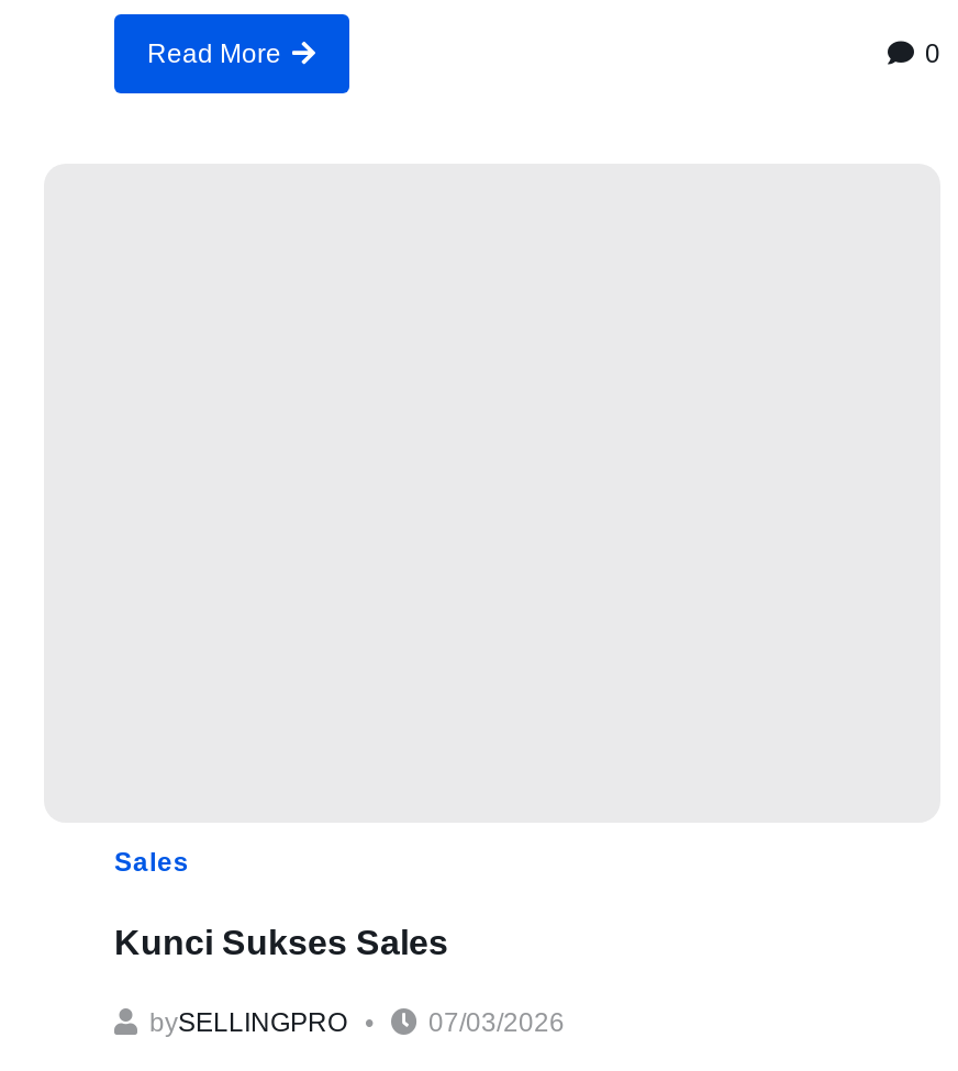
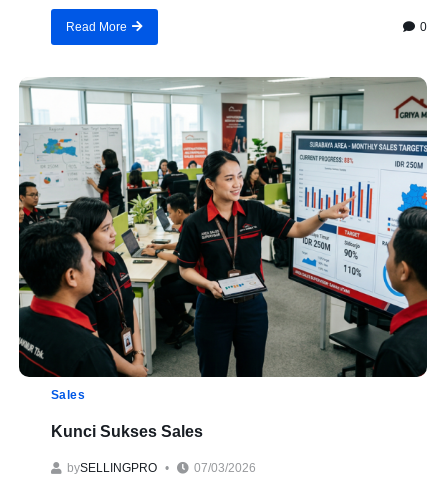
none -> [18,77,428,378] [image]

